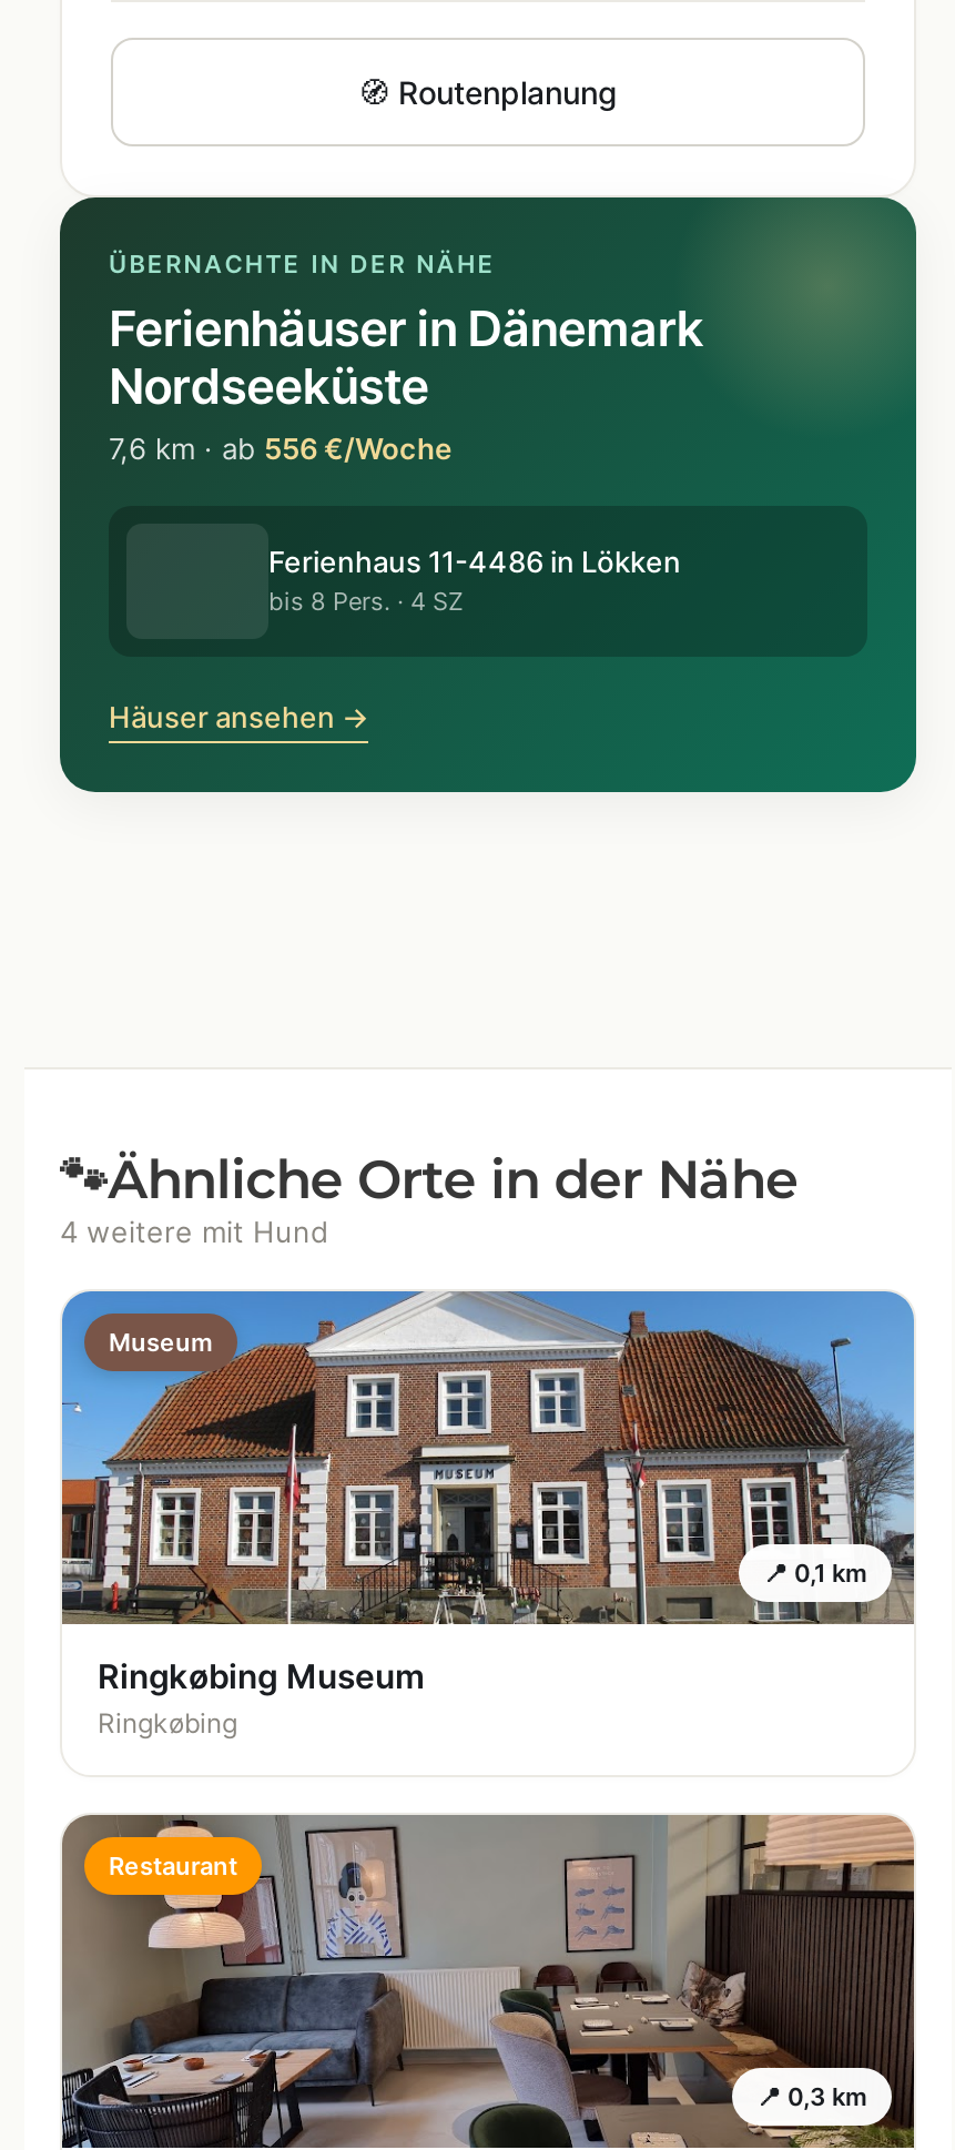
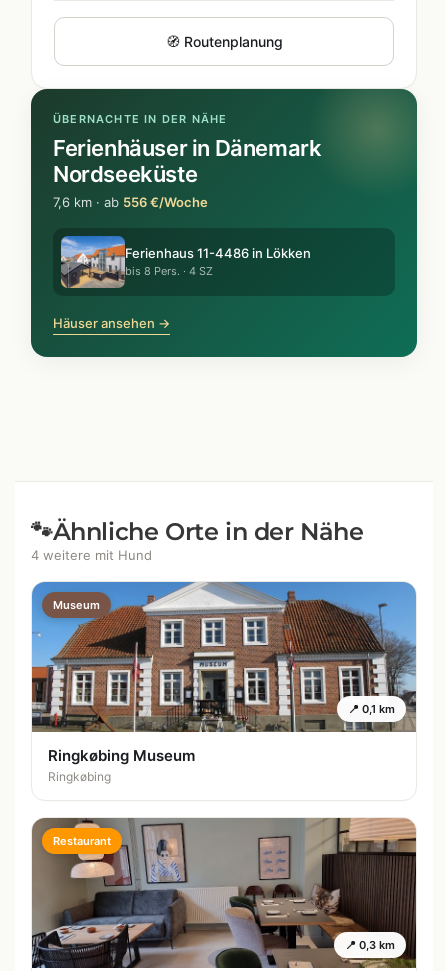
none -> [60,235,126,289] [image]

